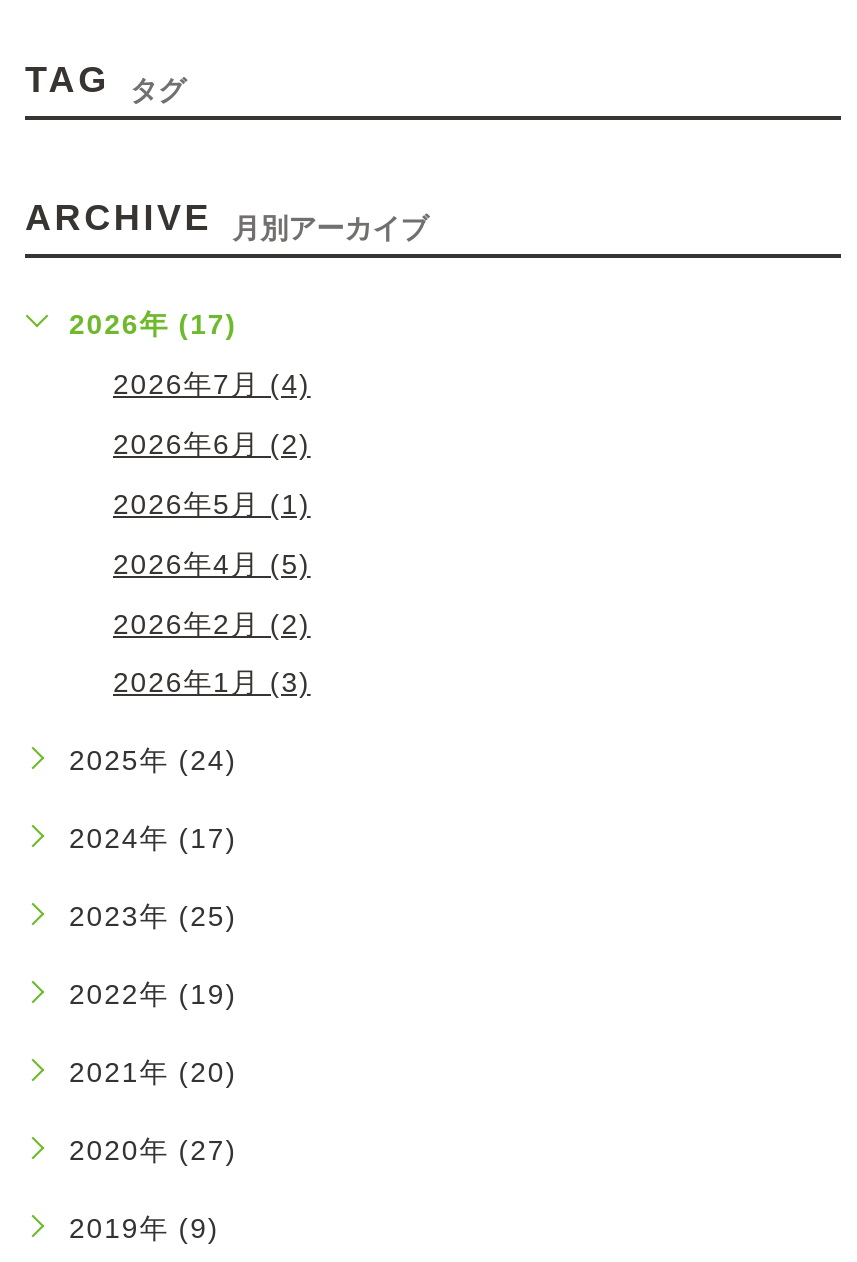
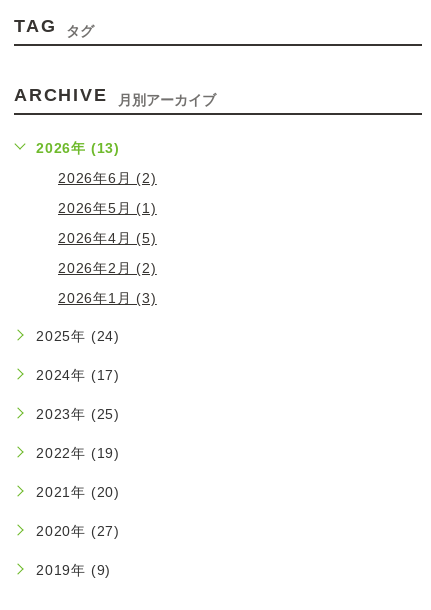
[69,309,311,400] 2026年 (17) | 2026年7月 (4) -> [36,140,120,156] 2026年 (13)

